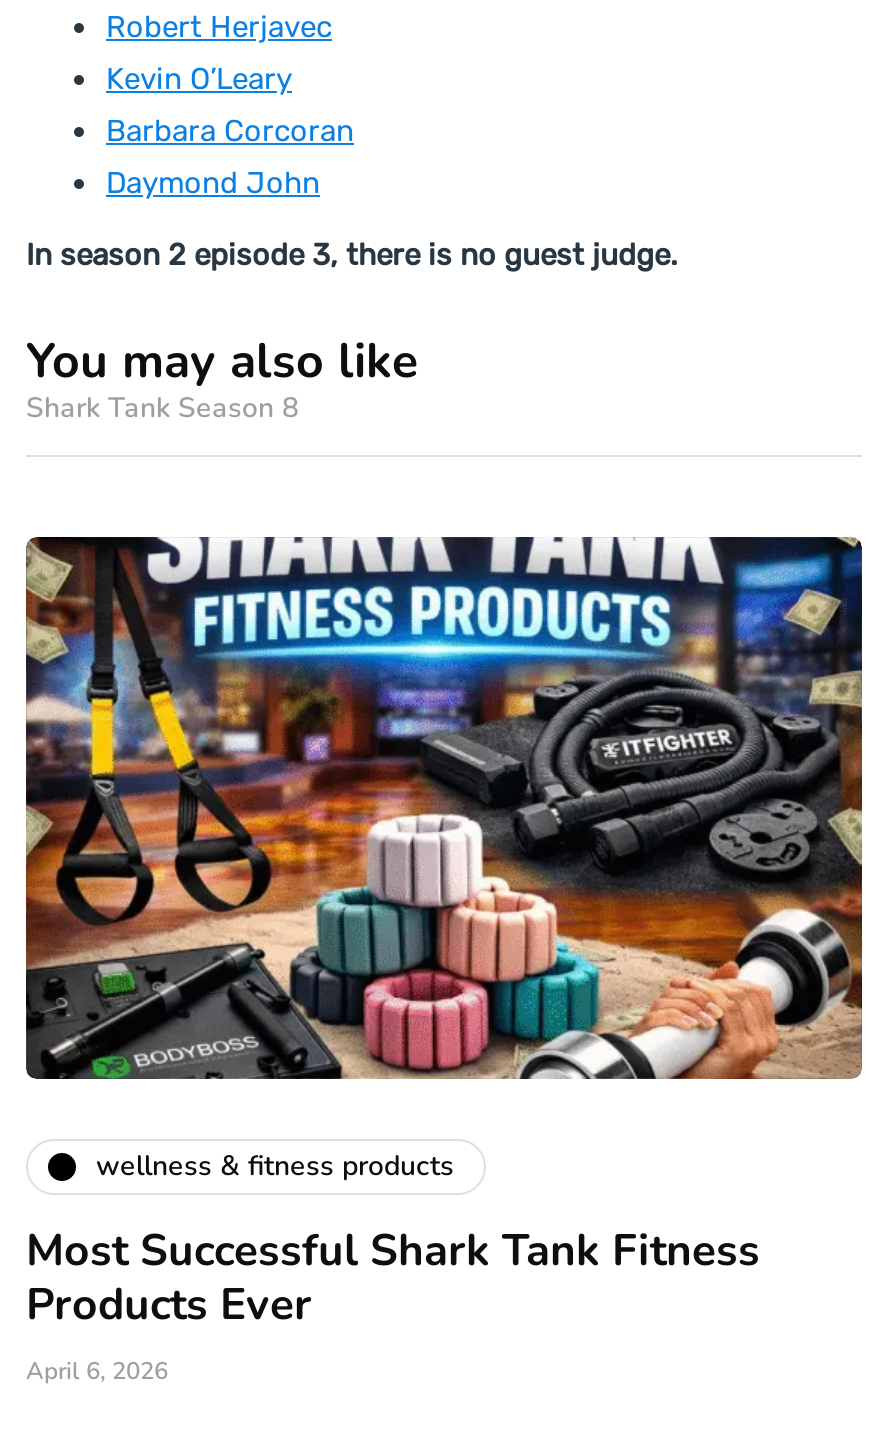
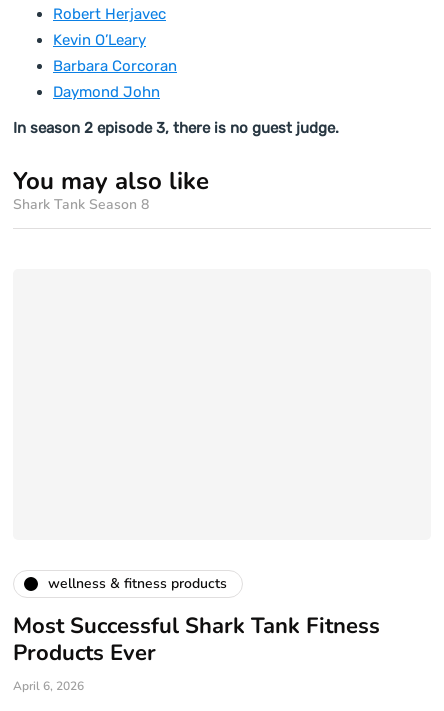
[24,535,864,1081] [image] -> none

